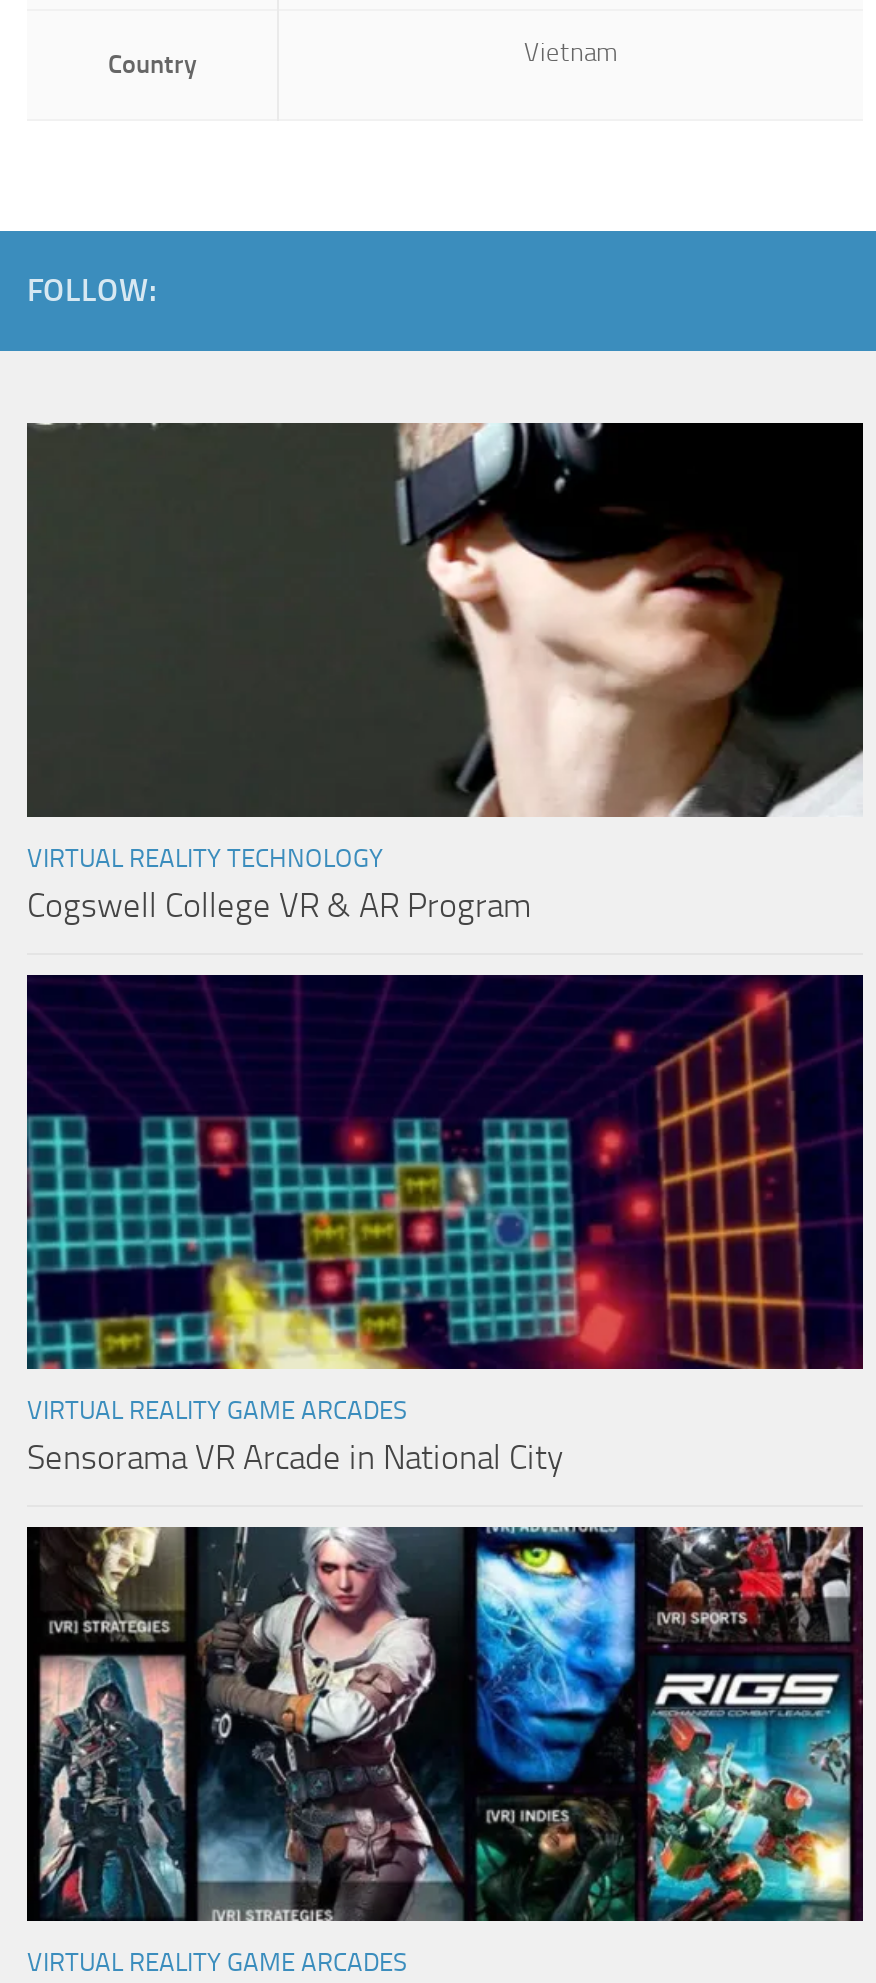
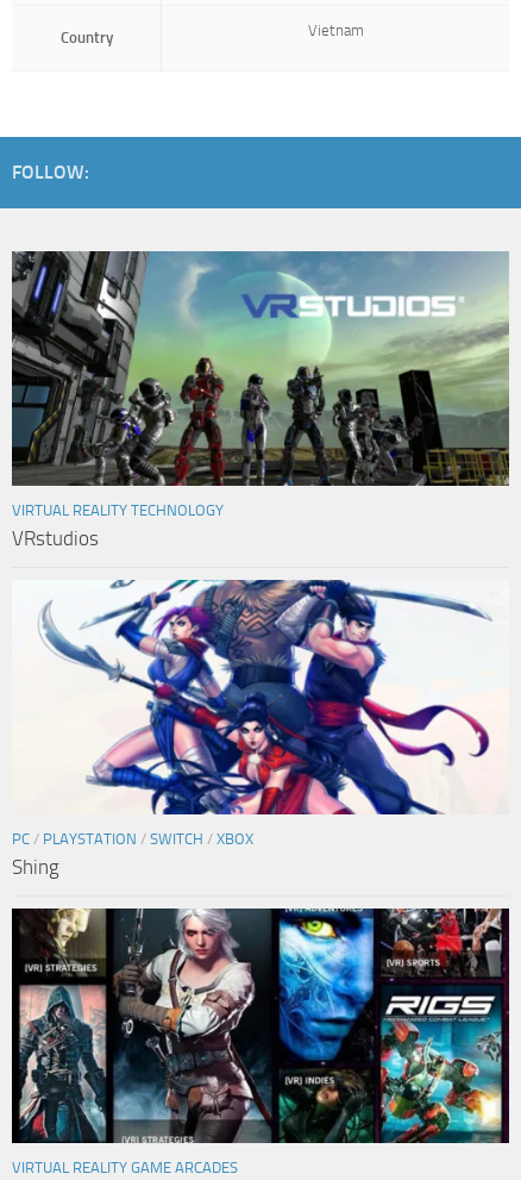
[27,421,865,924] [image] | Cogswell College VR & AR Program -> [12,250,510,550] [image] | VRstudios
[25,973,865,1476] [image] | VIRTUAL REALITY GAME ARCADES | Sensorama VR Arcade in National City -> [12,579,509,878] [image] | PC / PLAYSTATION / SWITCH / XBOX | Shing

